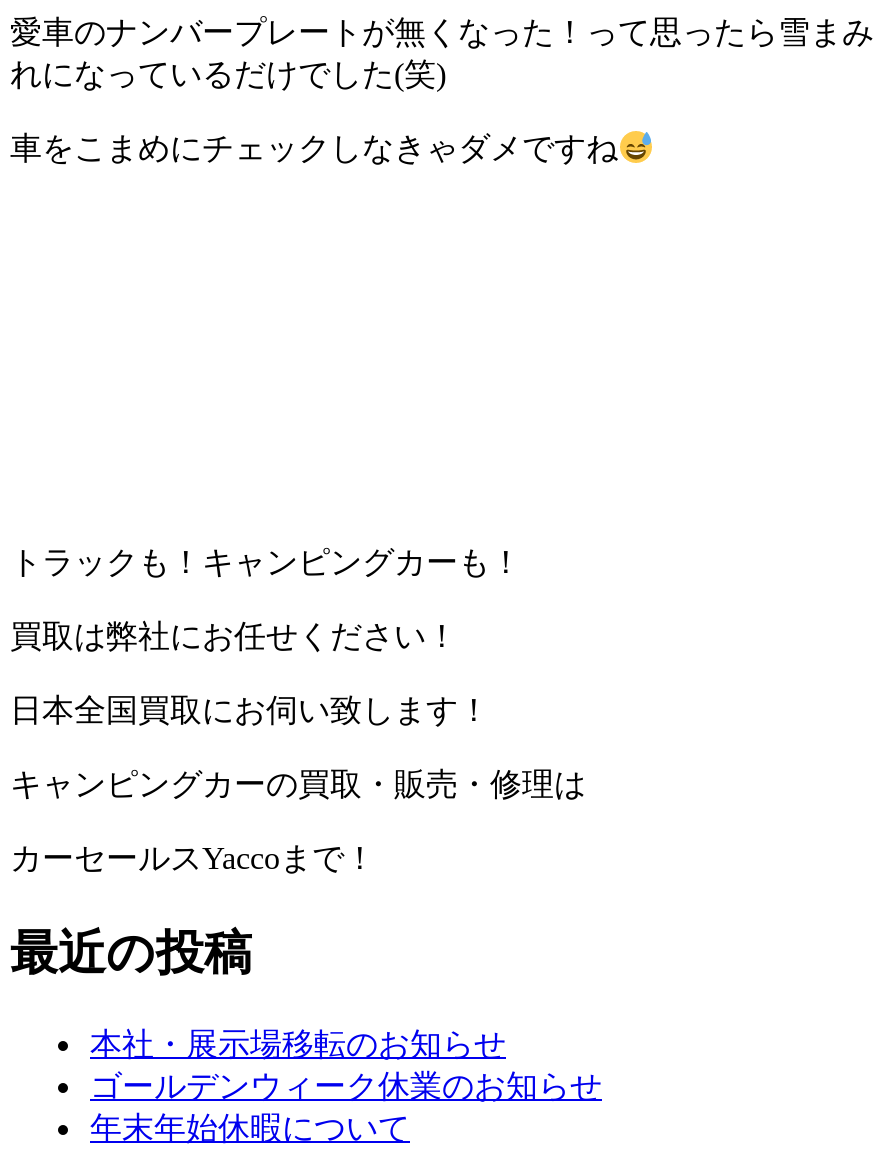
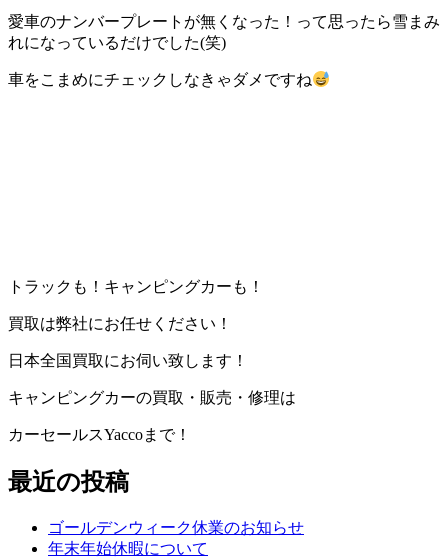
[90,1027,506,1061] 本社・展示場移転のお知らせ -> none

